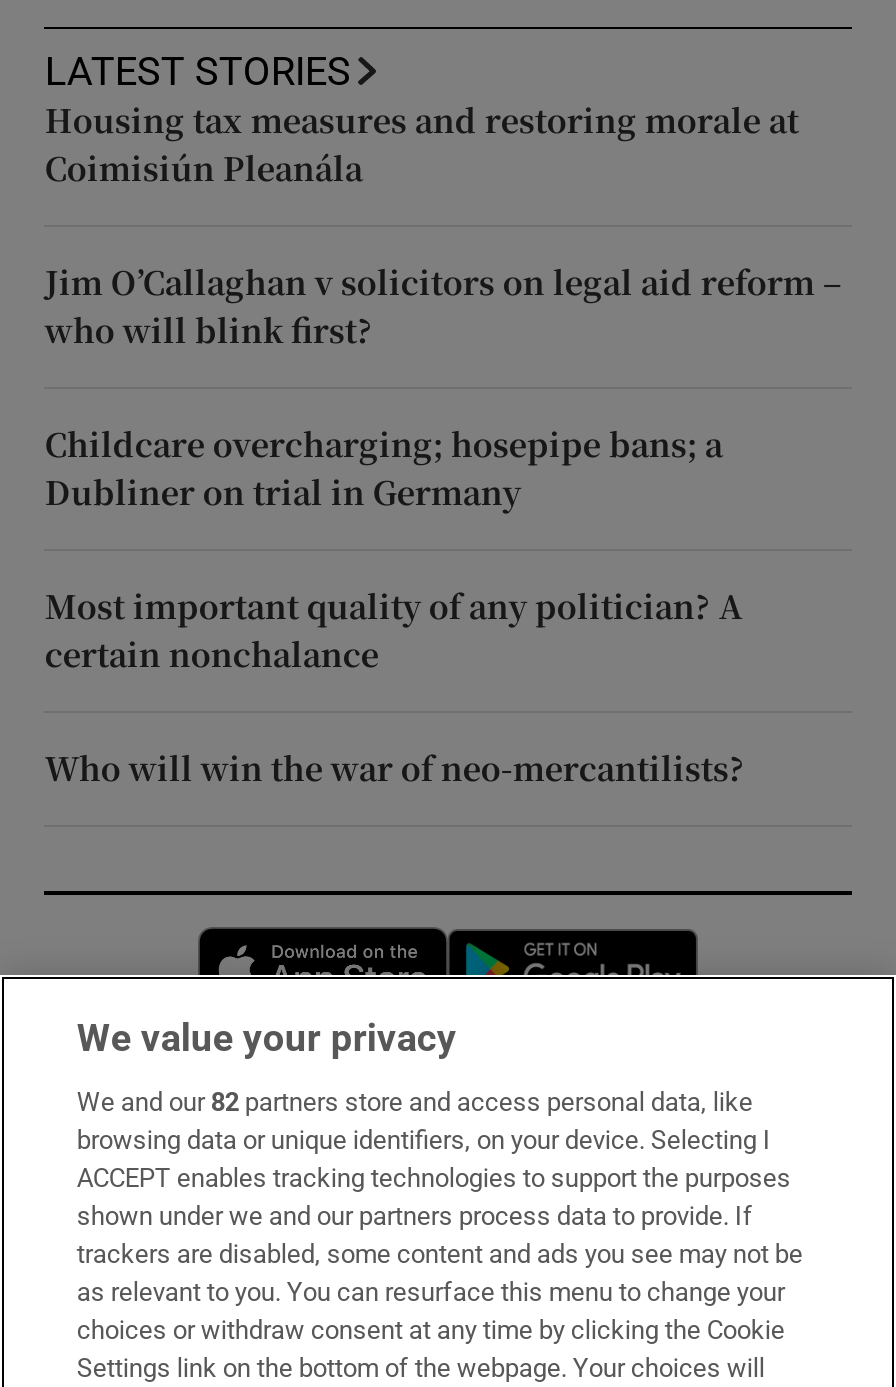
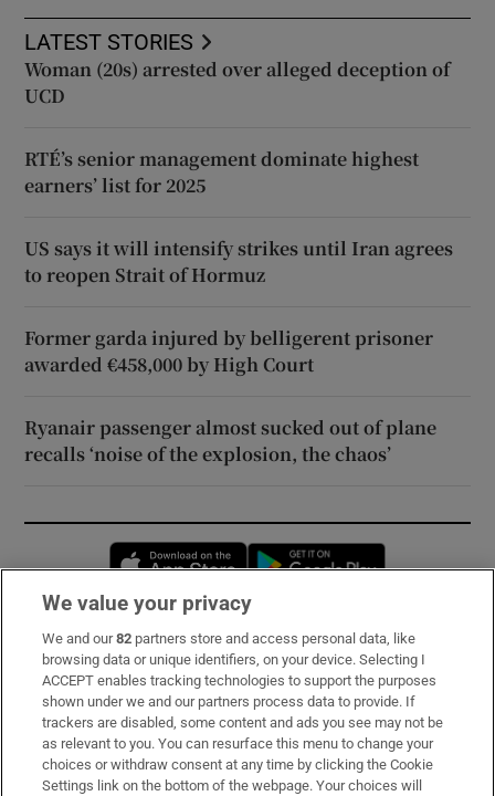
[45,97,799,191] Housing tax measures and restoring morale at | Coimisiún Pleanála -> [25,56,450,108] Woman (20s) arrested over alleged deception of | UCD
[45,259,841,353] Jim O’Callaghan v solicitors on legal aid reform – | who will blink first? -> [25,146,419,198] RTÉ’s senior management dominate highest | earners’ list for 2025
[45,421,723,515] Childcare overcharging; hosepipe bans; a | Dubliner on trial in Germany -> [25,235,453,287] US says it will intensify strikes until Iran agrees | to reopen Strait of Hormuz
[45,583,743,677] Most important quality of any politician? A | certain nonchalance -> [25,325,434,377] Former garda injured by belligerent prisoner | awarded €458,000 by High Court
[45,745,745,791] Who will win the war of neo-mercantilists? -> [25,414,437,466] Ryanair passenger almost sucked out of plane | recalls ‘noise of the explosion, the chaos’

